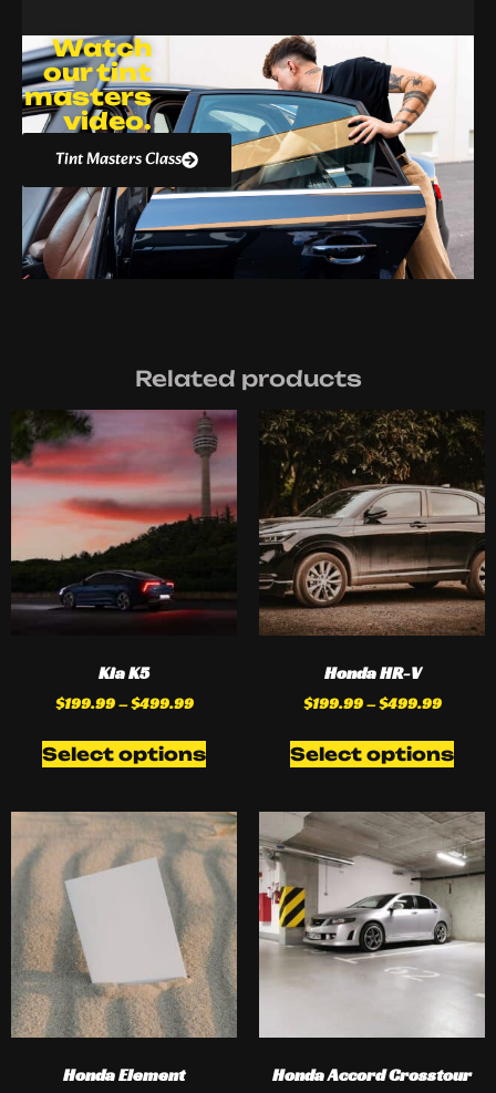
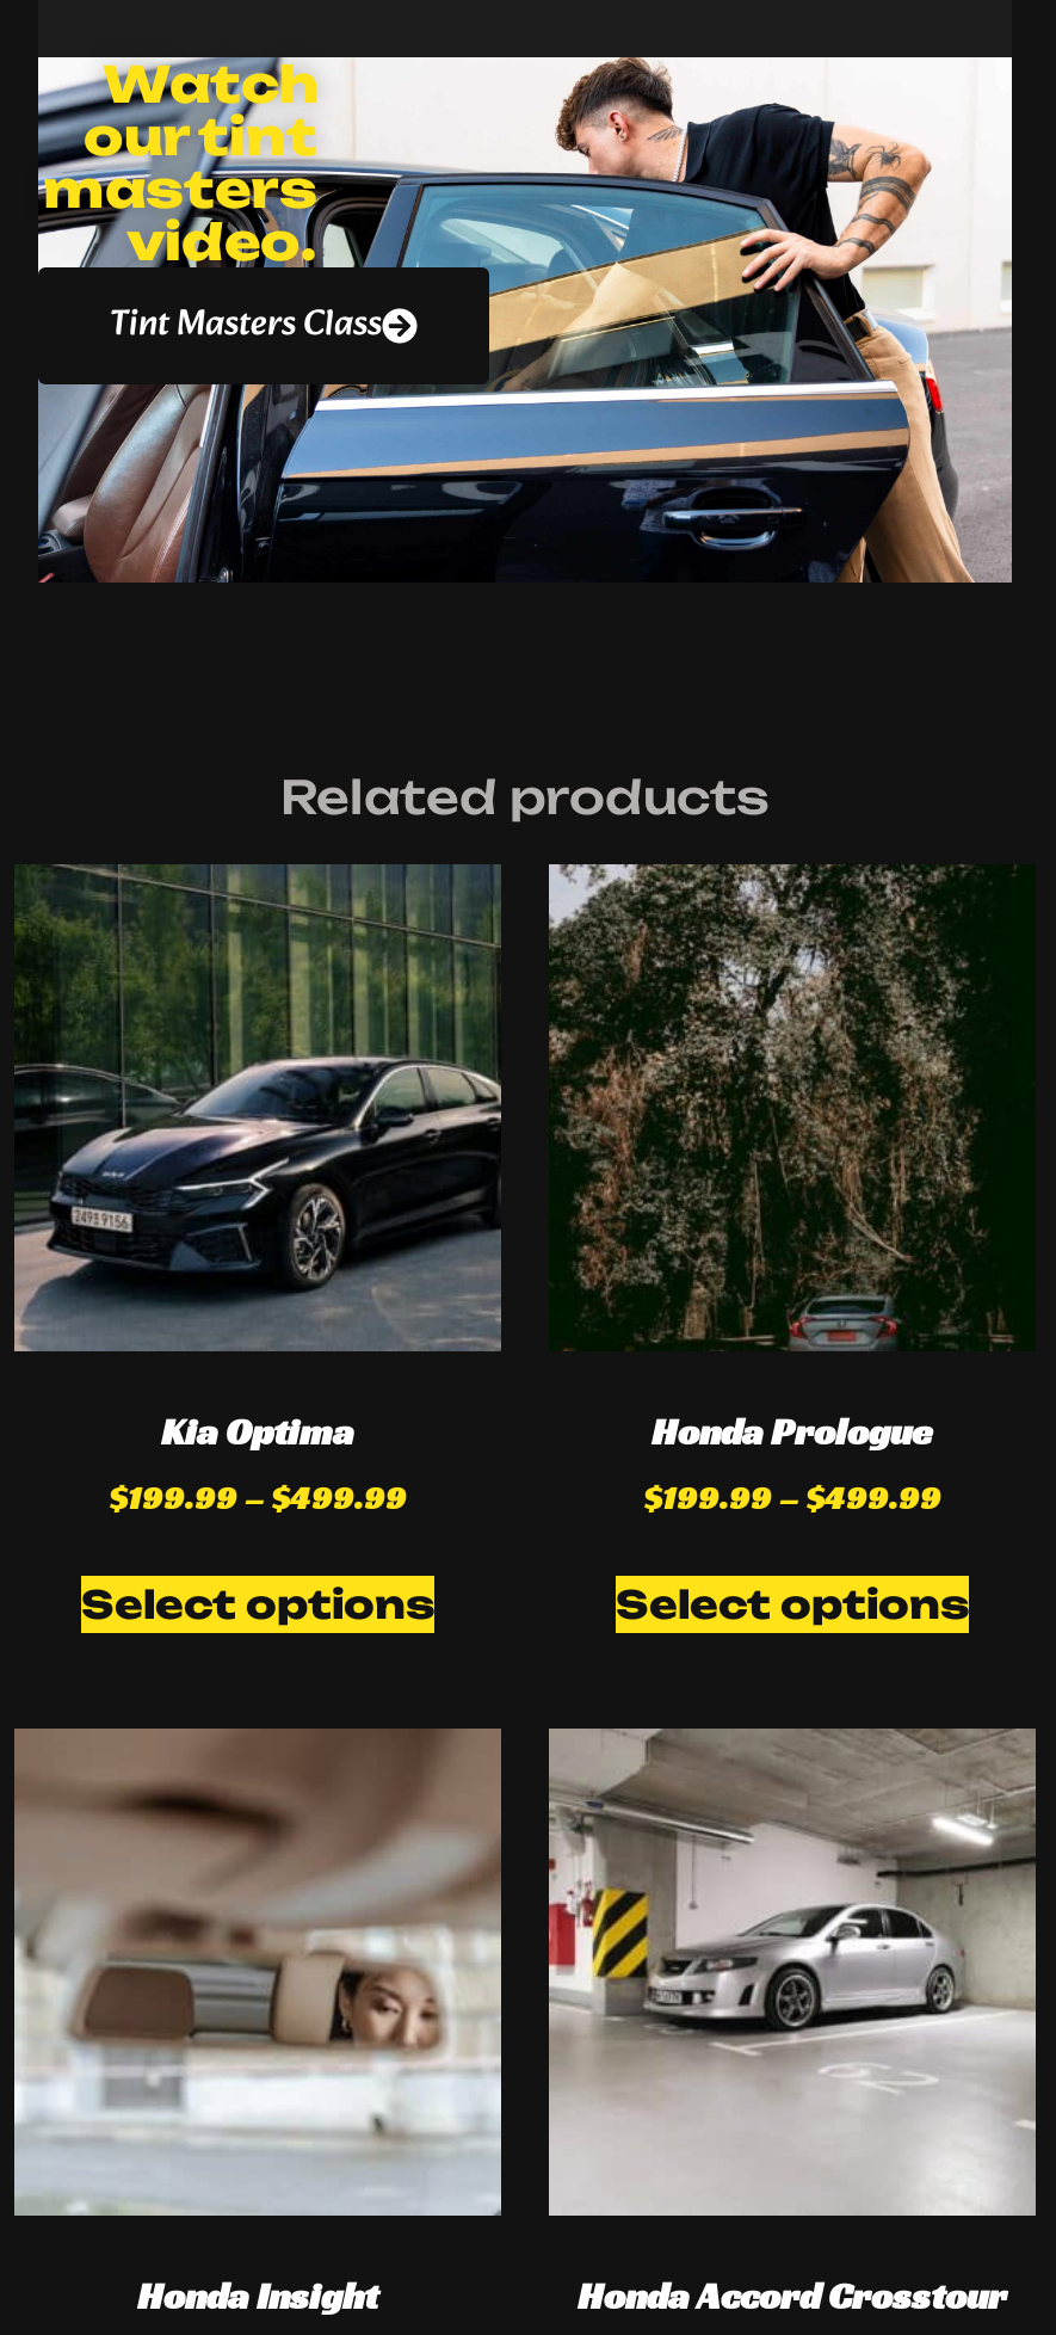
[10,410,238,685] [image] | Kia K5 -> [12,863,504,1456] [image] | Kia Optima
[258,410,486,685] [image] | Honda HR-V -> [546,861,1036,1456] [image] | Honda Prologue
[11,812,238,1087] [image] | Honda Element -> [14,1730,504,2322] [image] | Honda Insight

